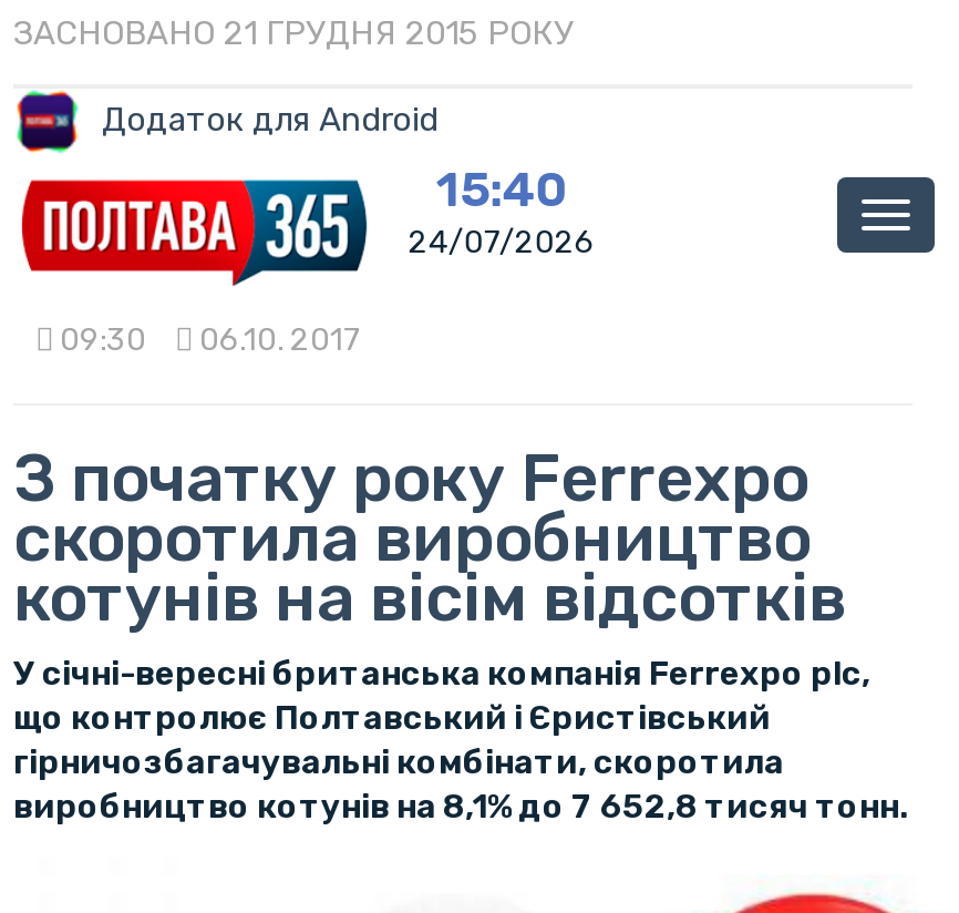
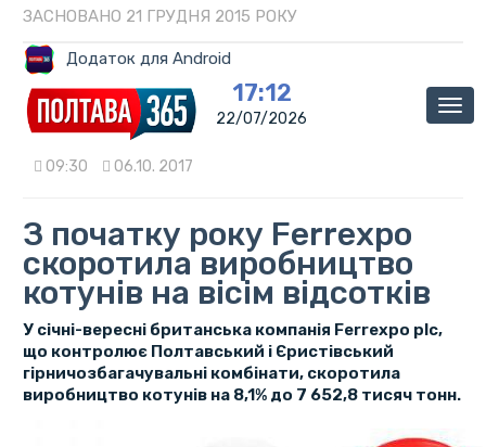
[436,160,567,219] 15:40 -> [232,78,292,107] 17:12
[408,224,594,261] 24/07/2026 -> [216,110,307,128] 22/07/2026

